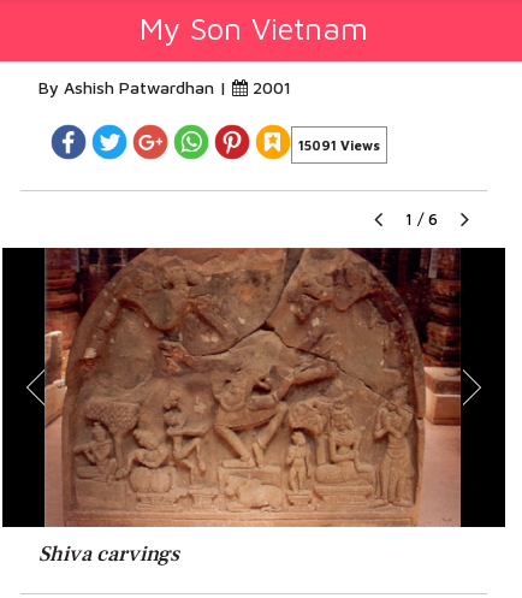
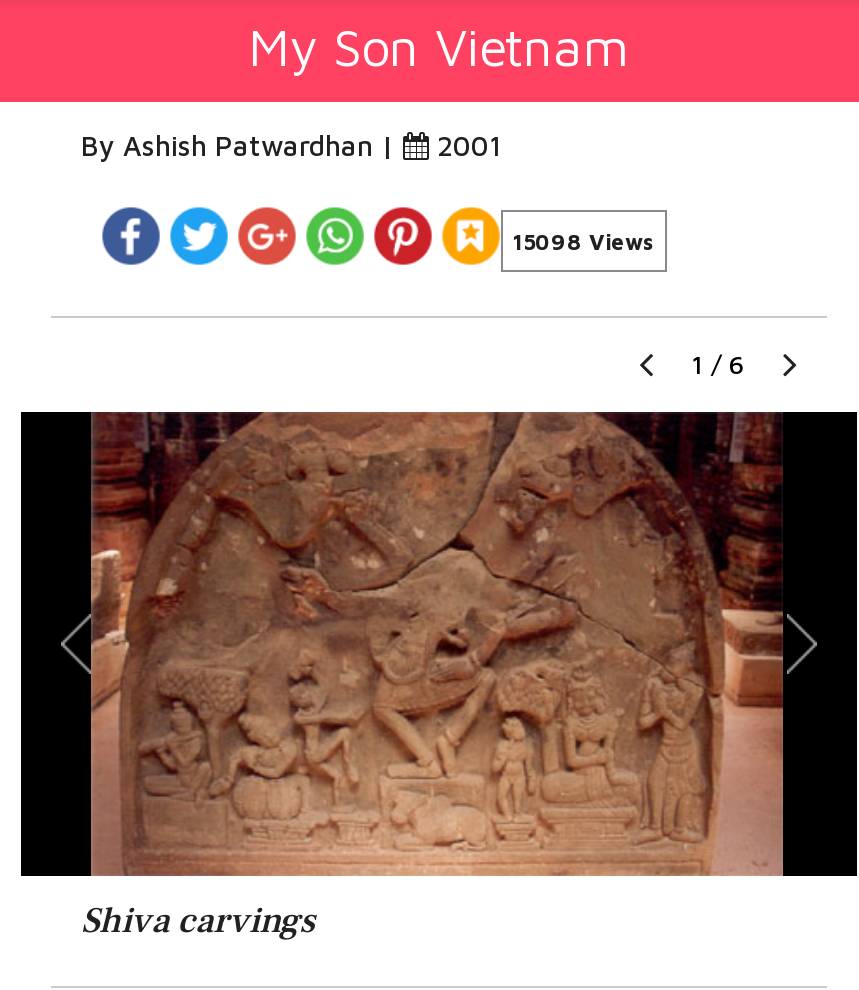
[298,137,380,153] 15091 Views -> [513,228,655,254] 15098 Views

